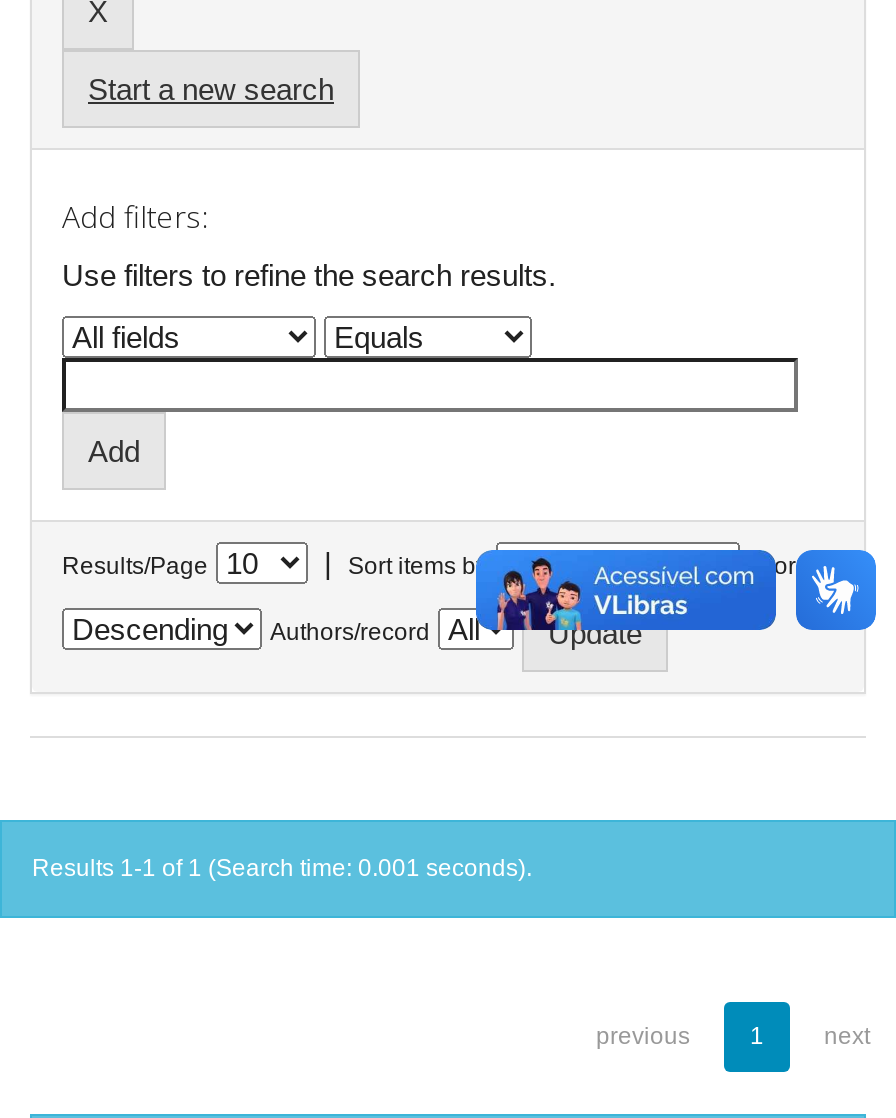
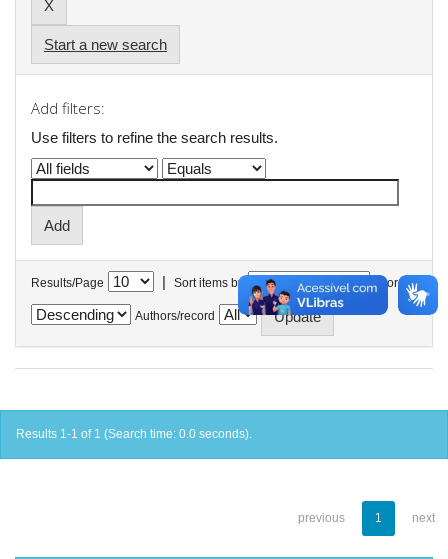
[32,854,532,882] Results 1-1 of 1 (Search time: 0.001 seconds). -> [16,427,252,441] Results 1-1 of 1 (Search time: 0.0 seconds).

